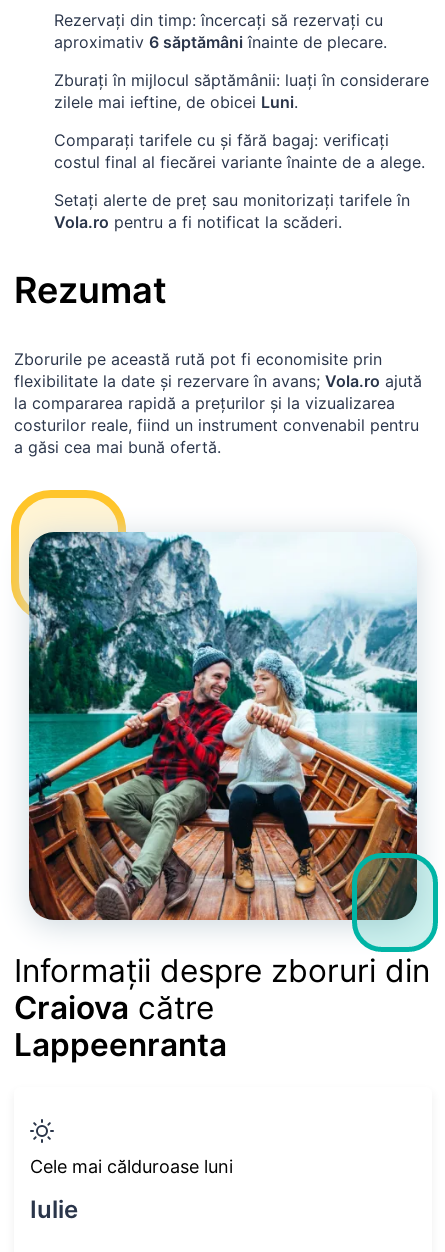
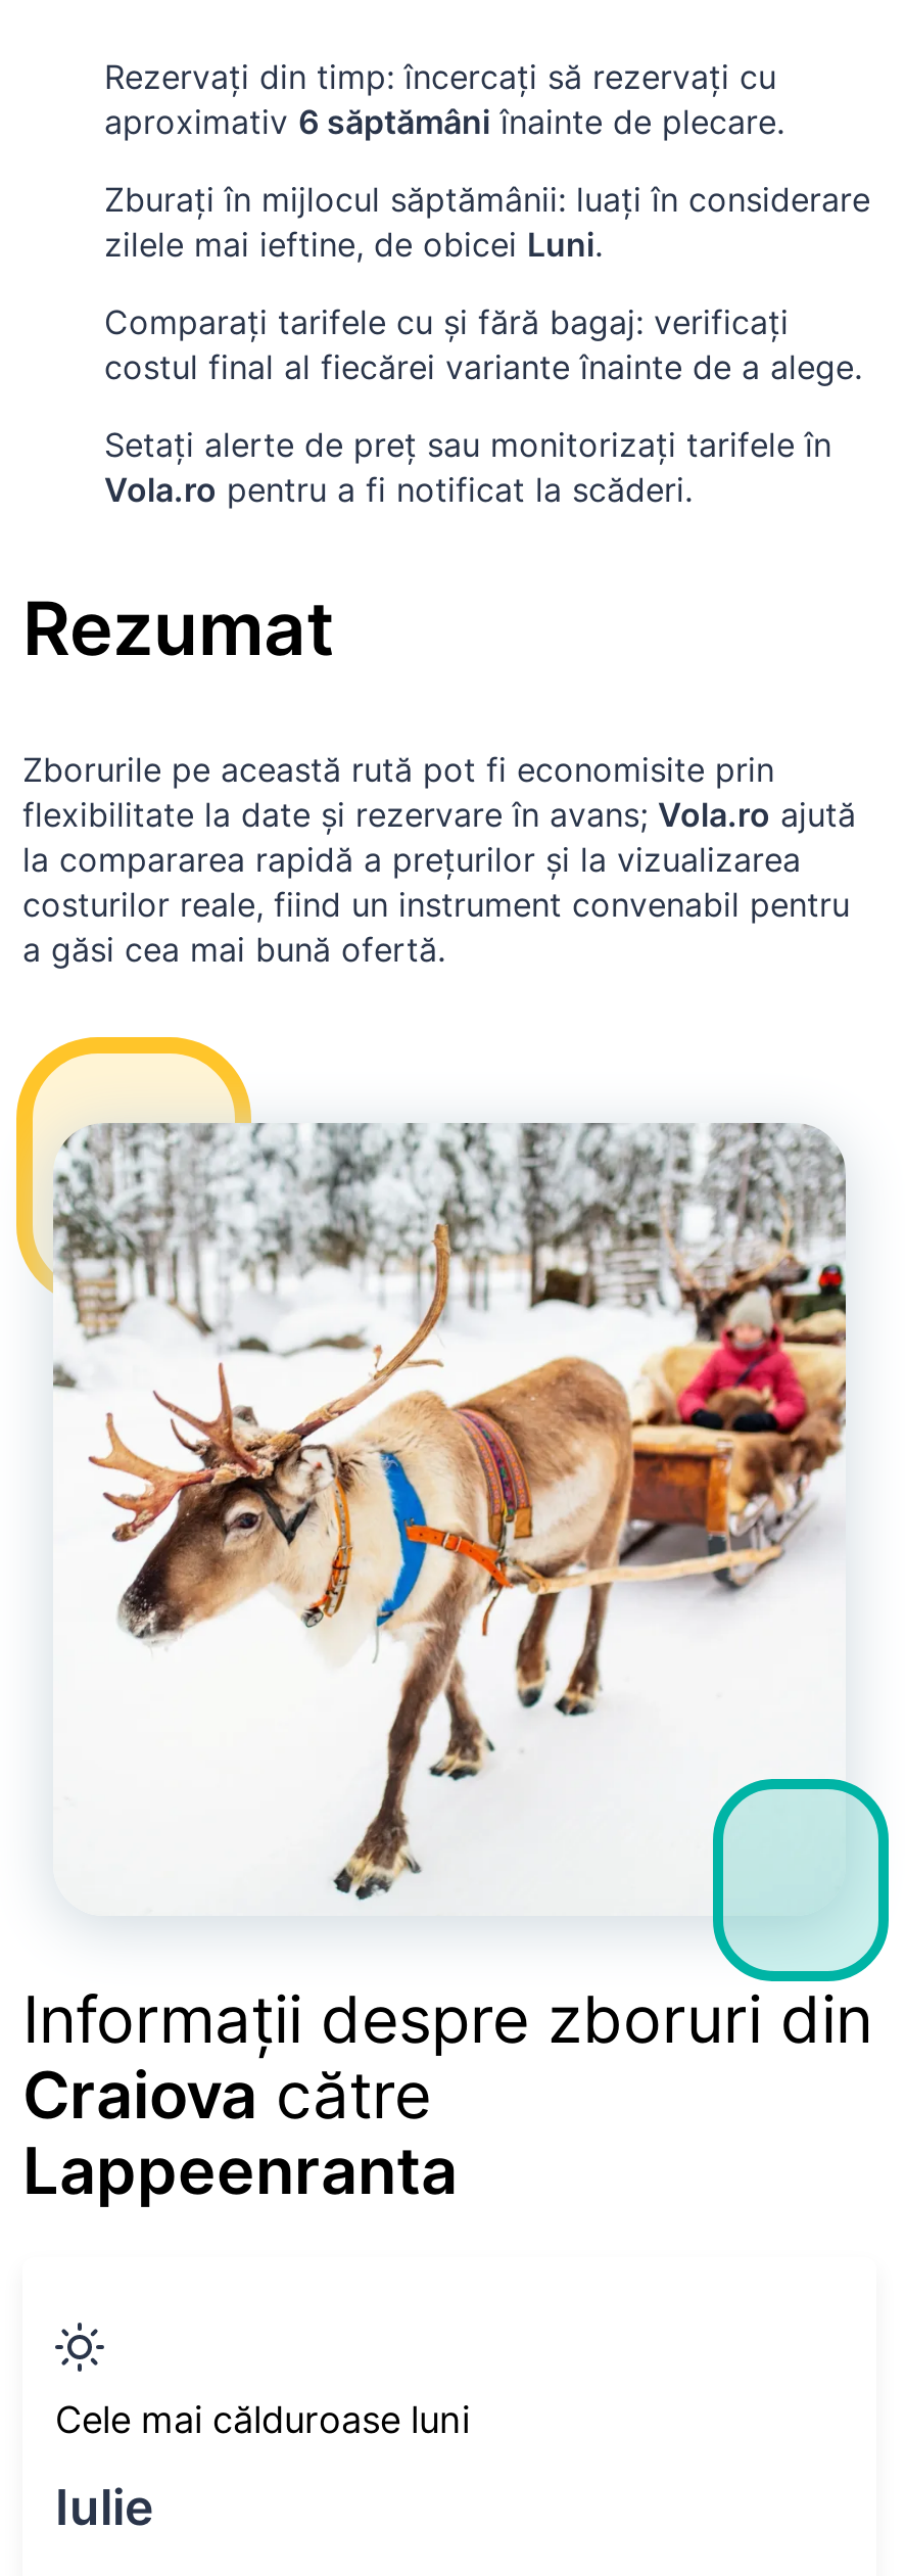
[28,532,418,921] [image] -> [51,1121,848,1916] [image]

